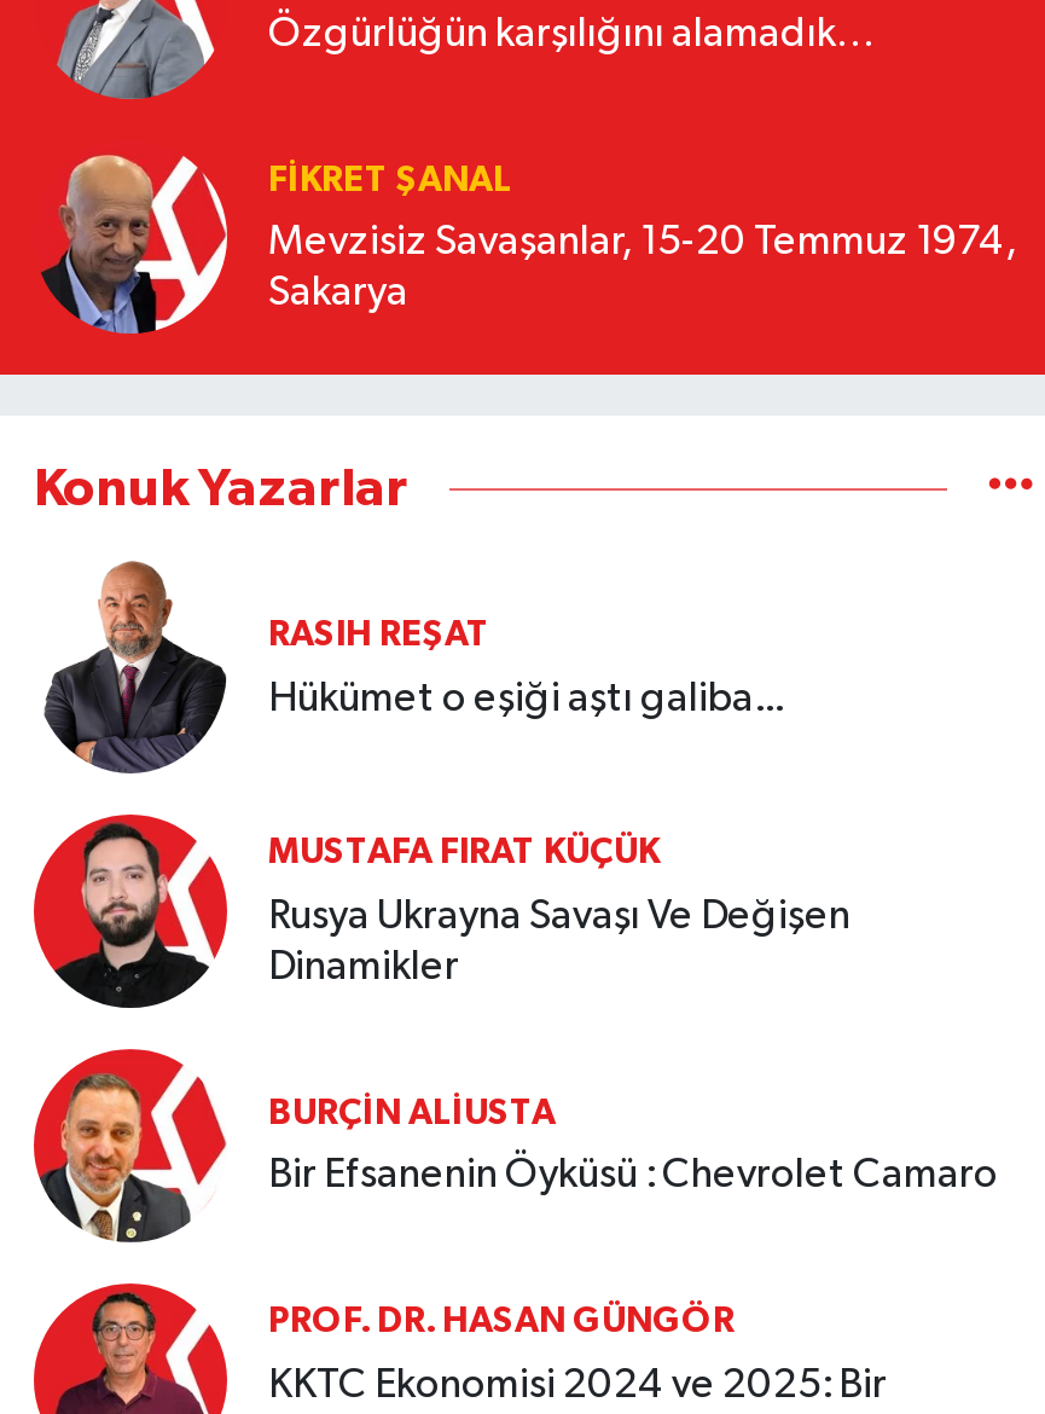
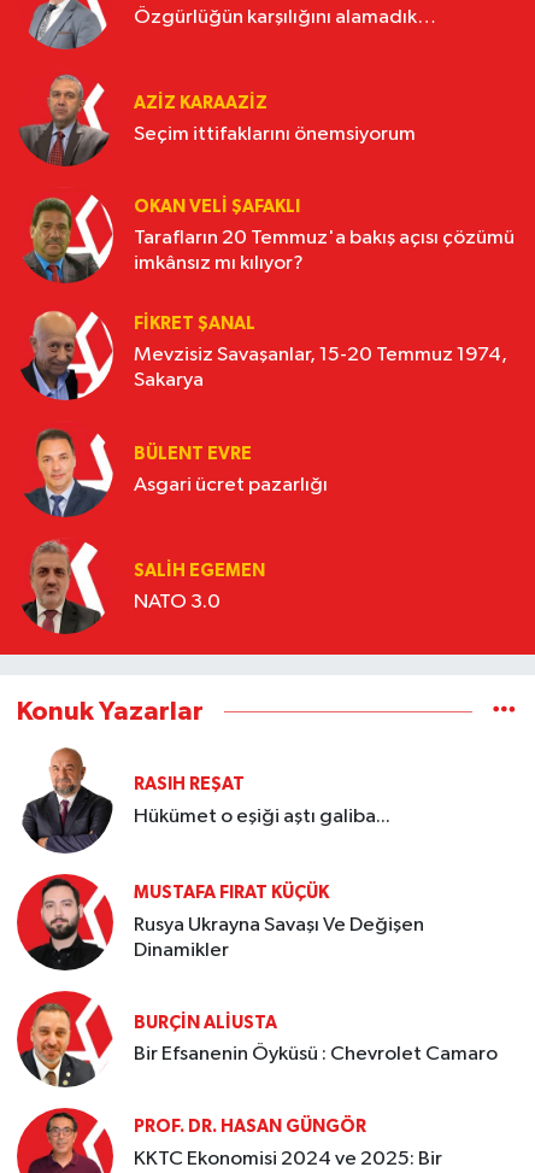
none -> [18,74,416,168] [image] | AZIZ KARAAZIZ | Seçim ittifaklarını önemsiyorum
none -> [23,187,515,283] [image] | OKAN VELI ŞAFAKLI | Tarafların 20 Temmuz'a bakış açısı çözümü | imkânsız mı kılıyor?
none -> [23,421,328,517] [image] | BÜLENT EVRE | Asgari ücret pazarlığı
none -> [25,539,265,635] [image] | SALIH EGEMEN | NATO 3.0

